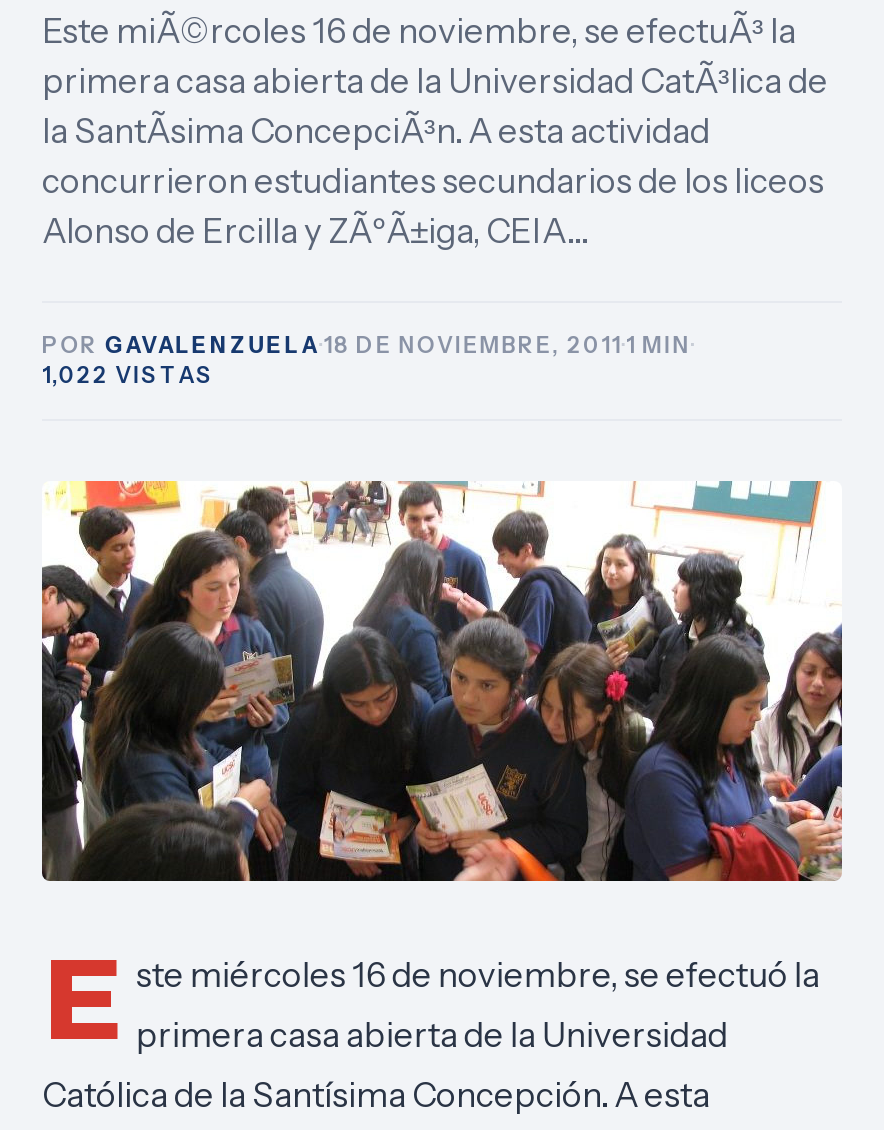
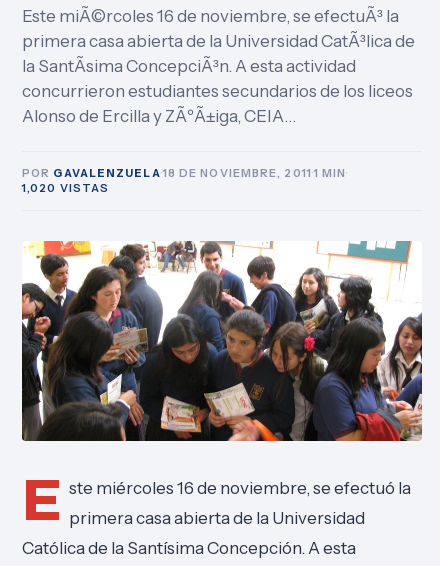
[42,361,214,389] 1,022 VISTAS -> [22,181,109,195] 1,020 VISTAS

